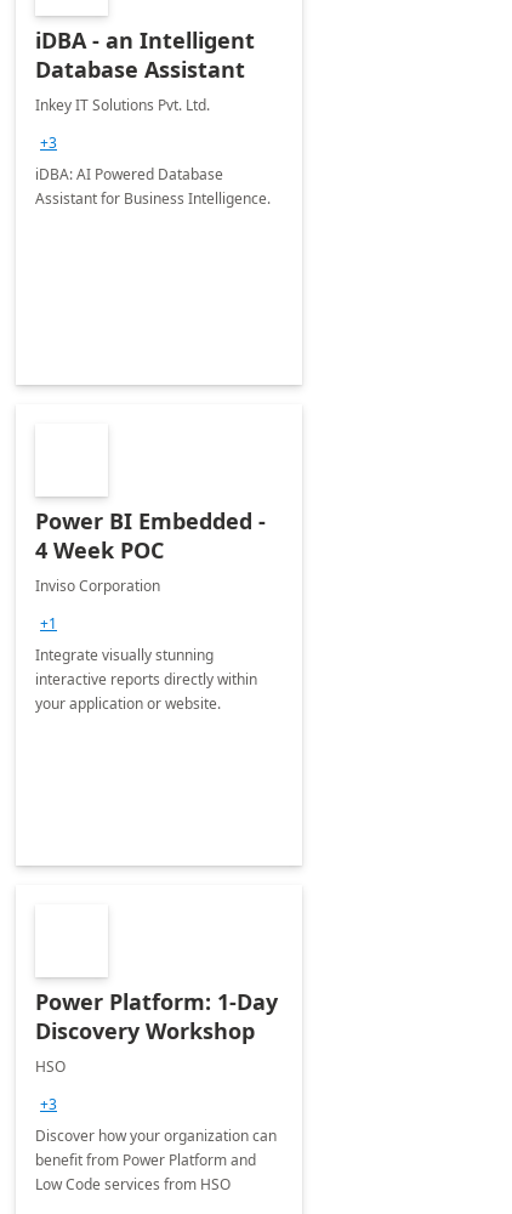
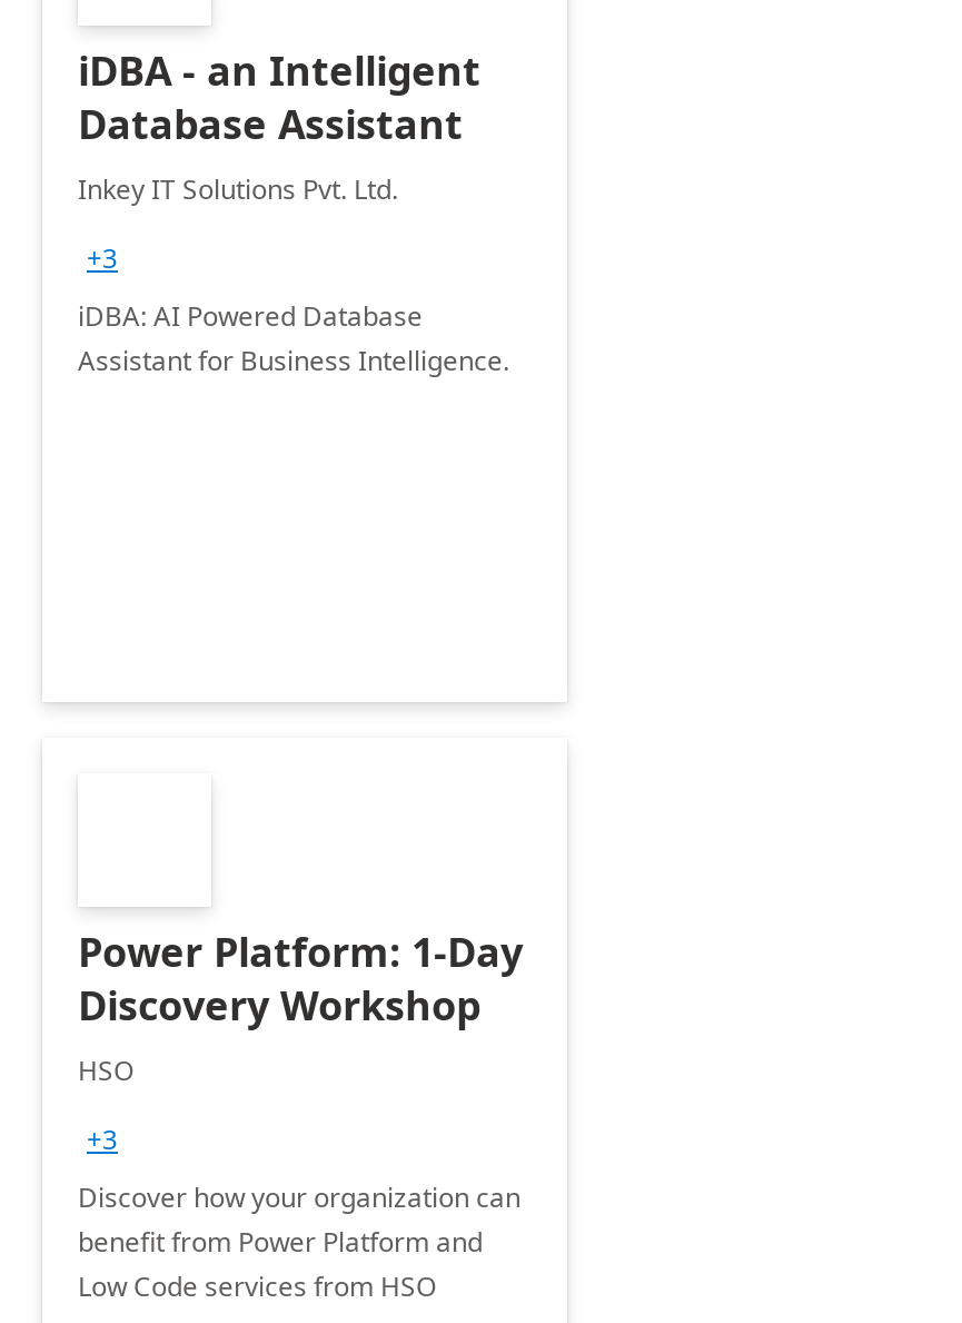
[35,506,266,714] Power BI Embedded - | 4 Week POC | Inviso Corporation | +1 | Integrate visually stunning | interactive reports directly within | your application or website. -> none

